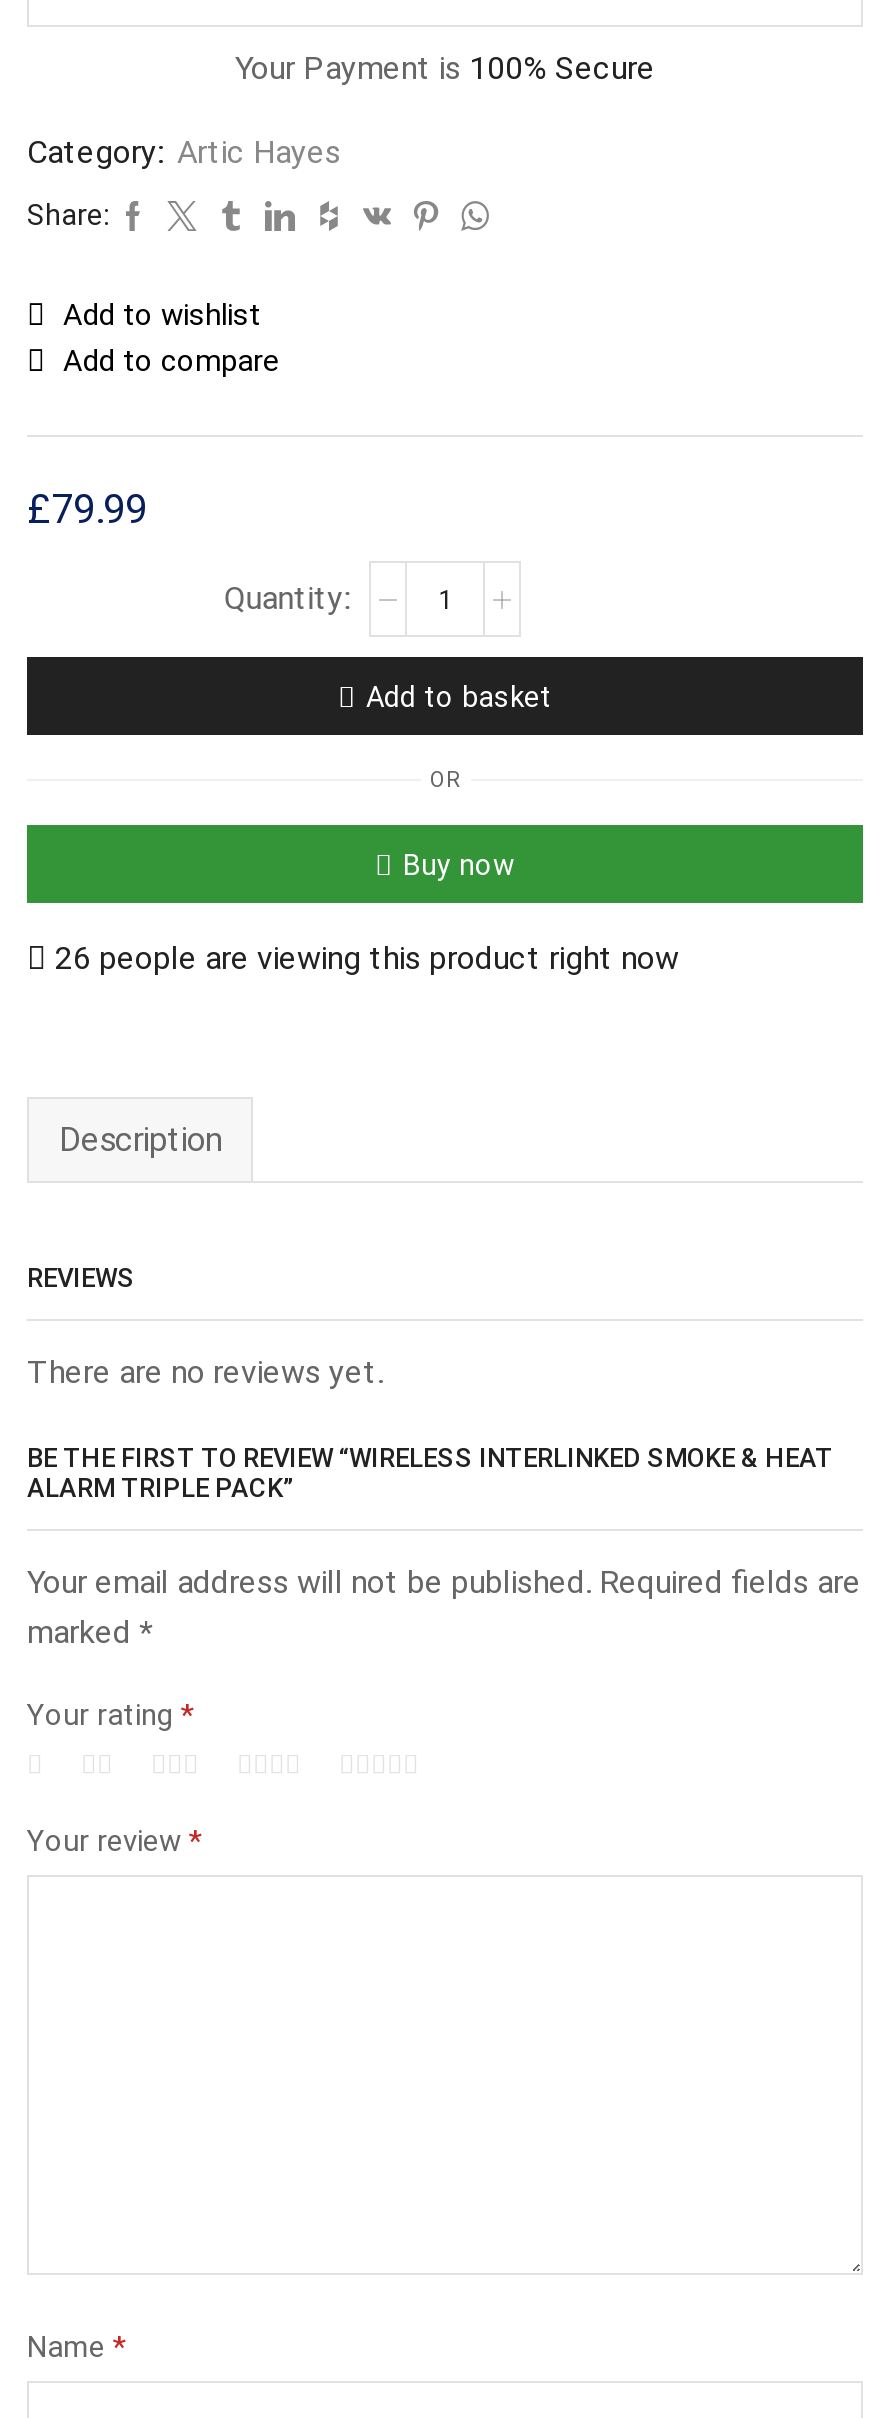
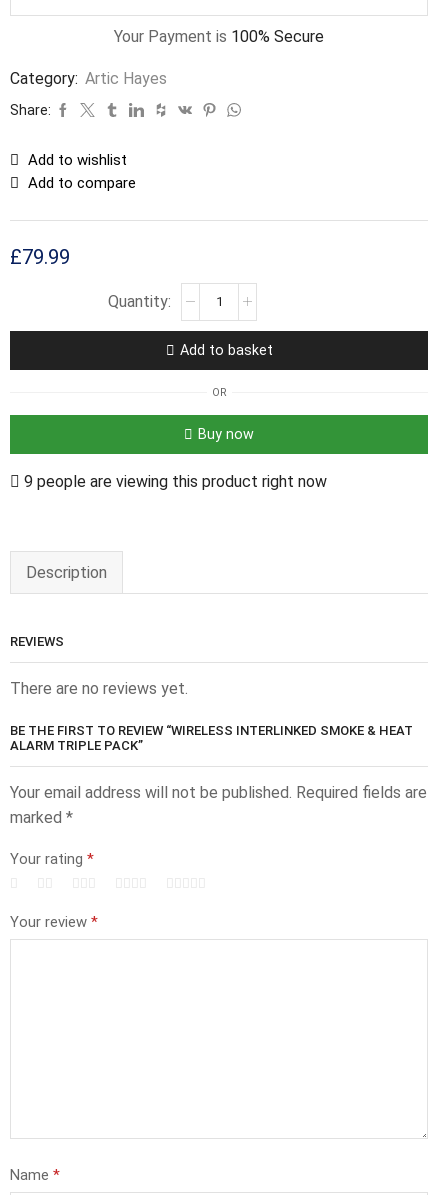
[47,940,679,978] 26 people are viewing this product right now -> [20,472,327,491] 9 people are viewing this product right now

